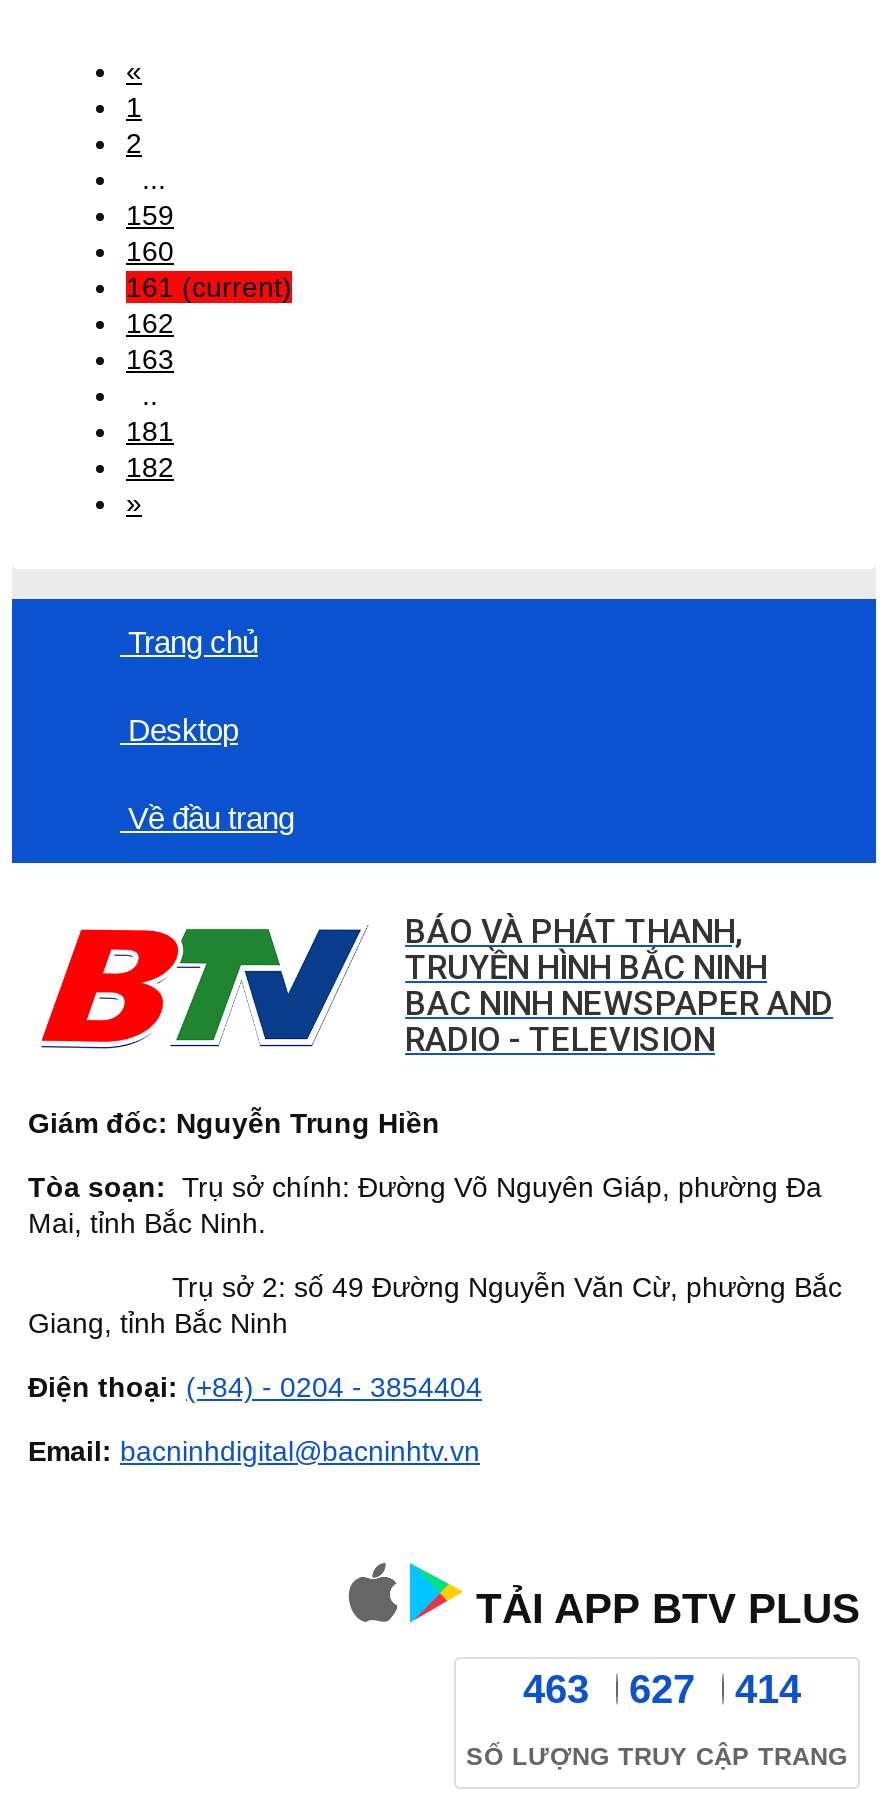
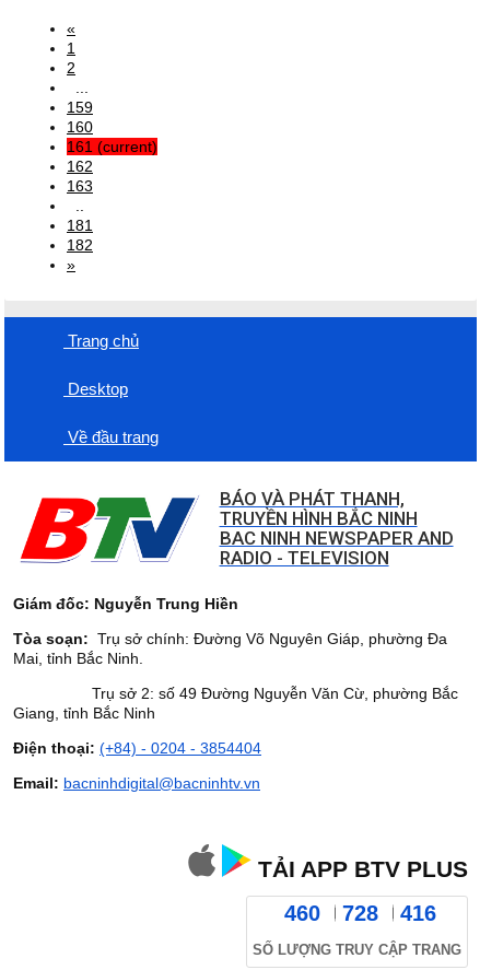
[523,1666,589,1710] 463 -> [284,901,320,925] 460
[629,1666,695,1710] 627 -> [342,901,378,925] 728
[735,1666,801,1710] 414 -> [400,901,436,925] 416

